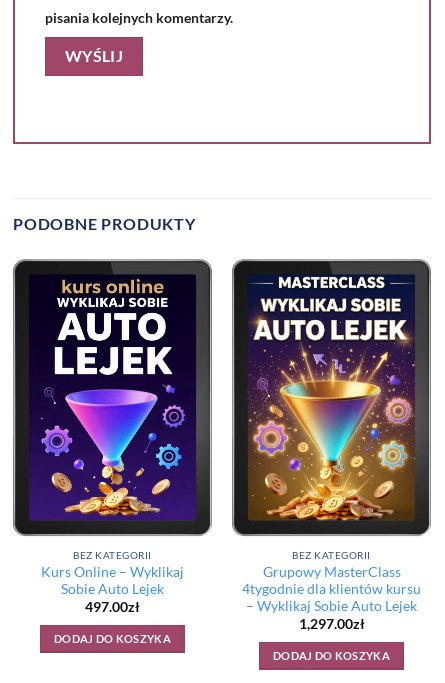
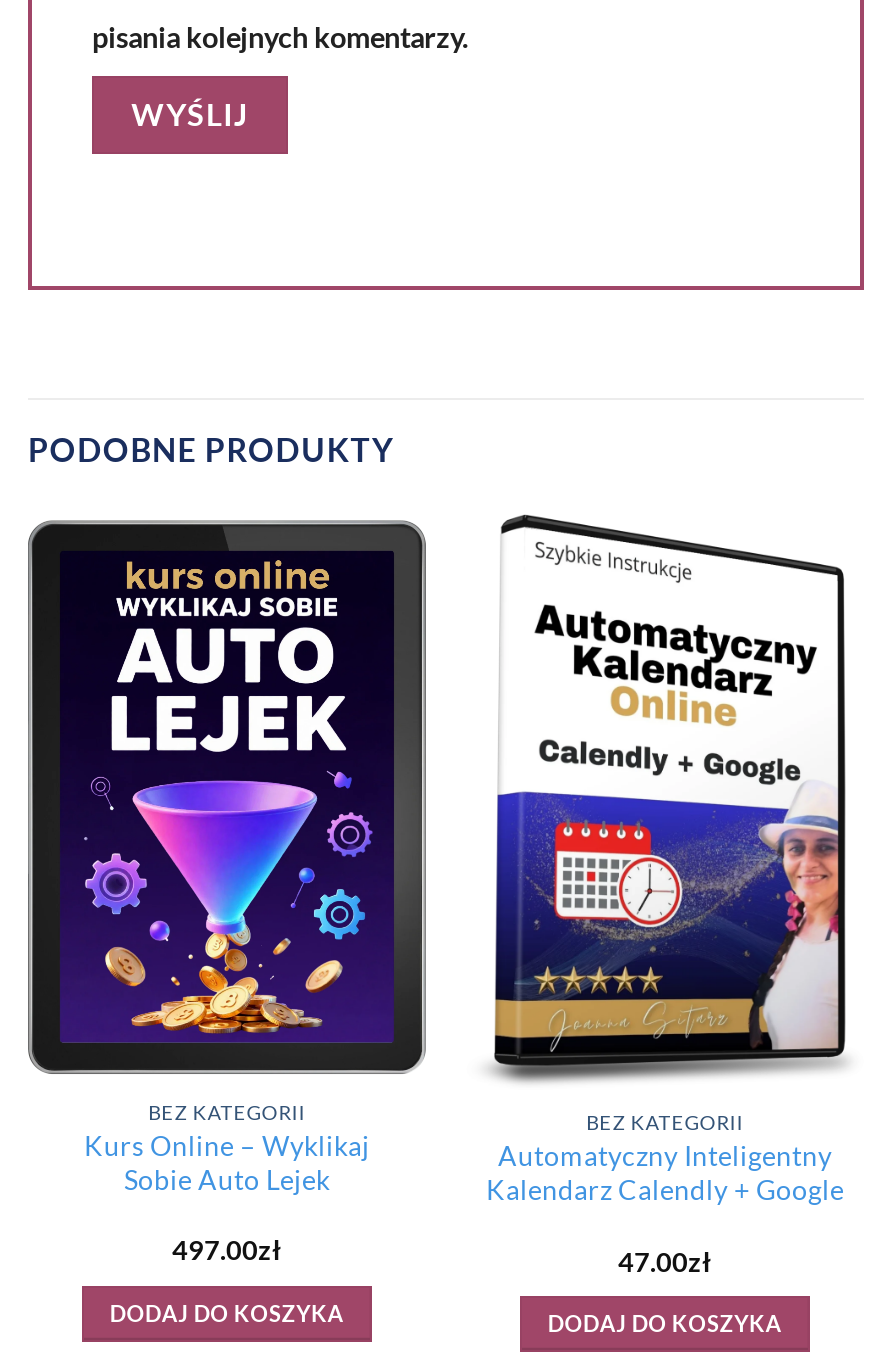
[231,257,432,632] [image] | Grupowy MasterClass | 4tygodnie dla klientów kursu | – Wyklikaj Sobie Auto Lejek | 1,297.00zł -> [466,514,864,1277] [image] | Automatyczny Inteligentny | Kalendarz Calendly + Google | 47.00zł

